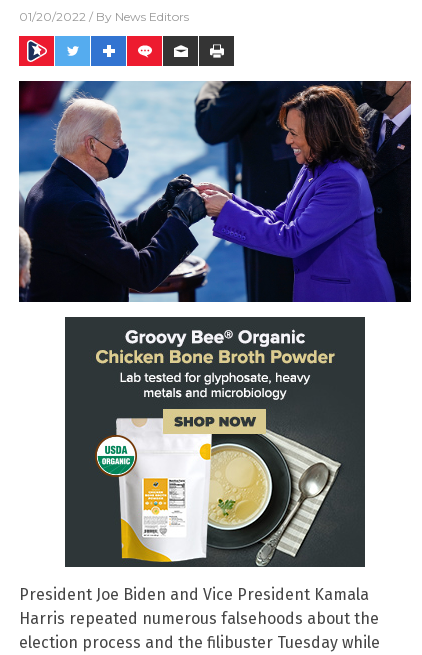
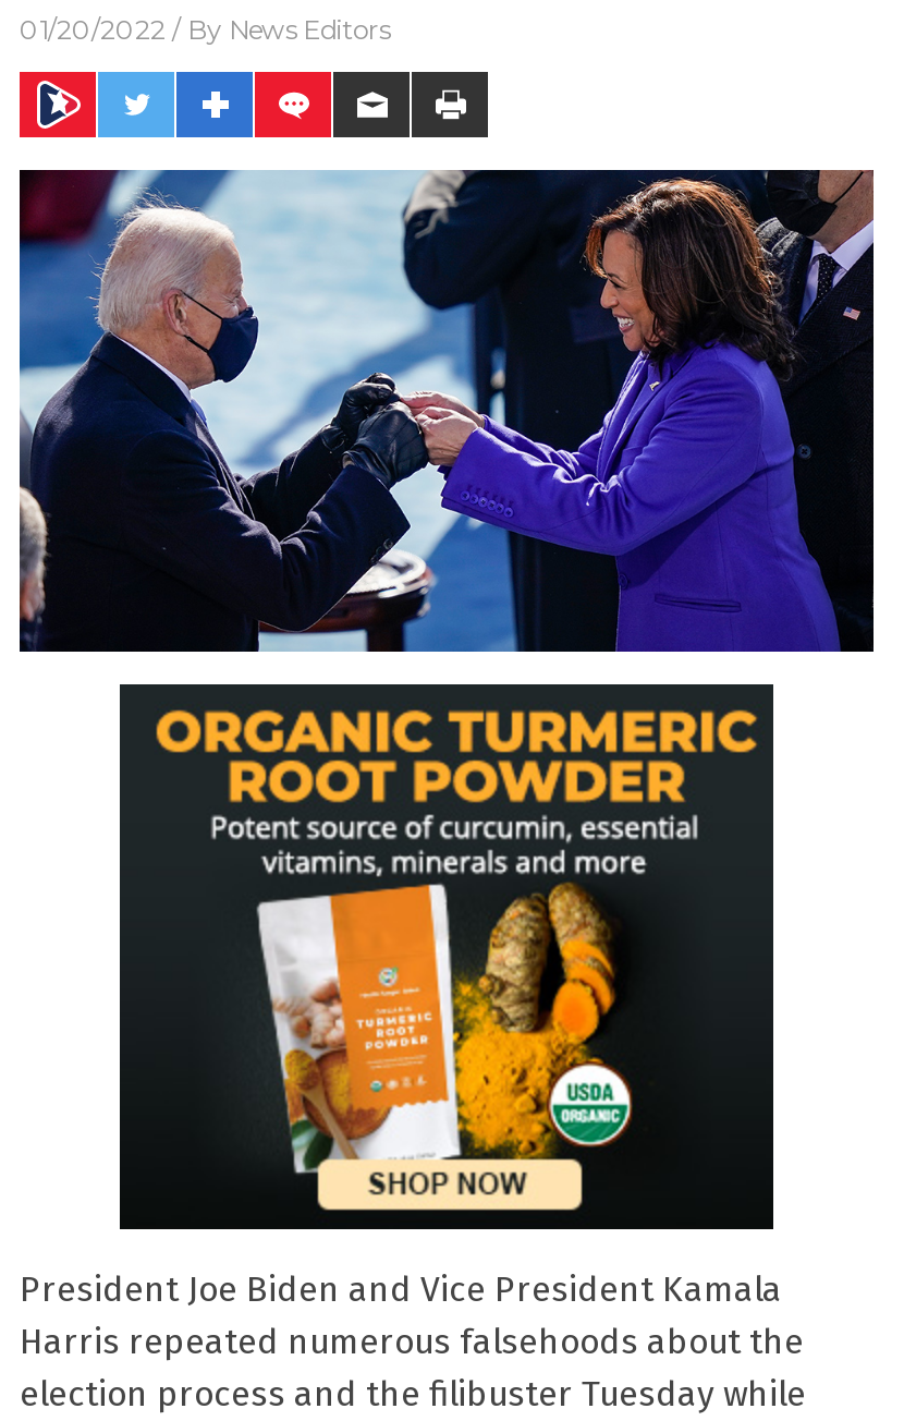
[65,329,362,567] [image] -> [122,708,771,1229] [image]

